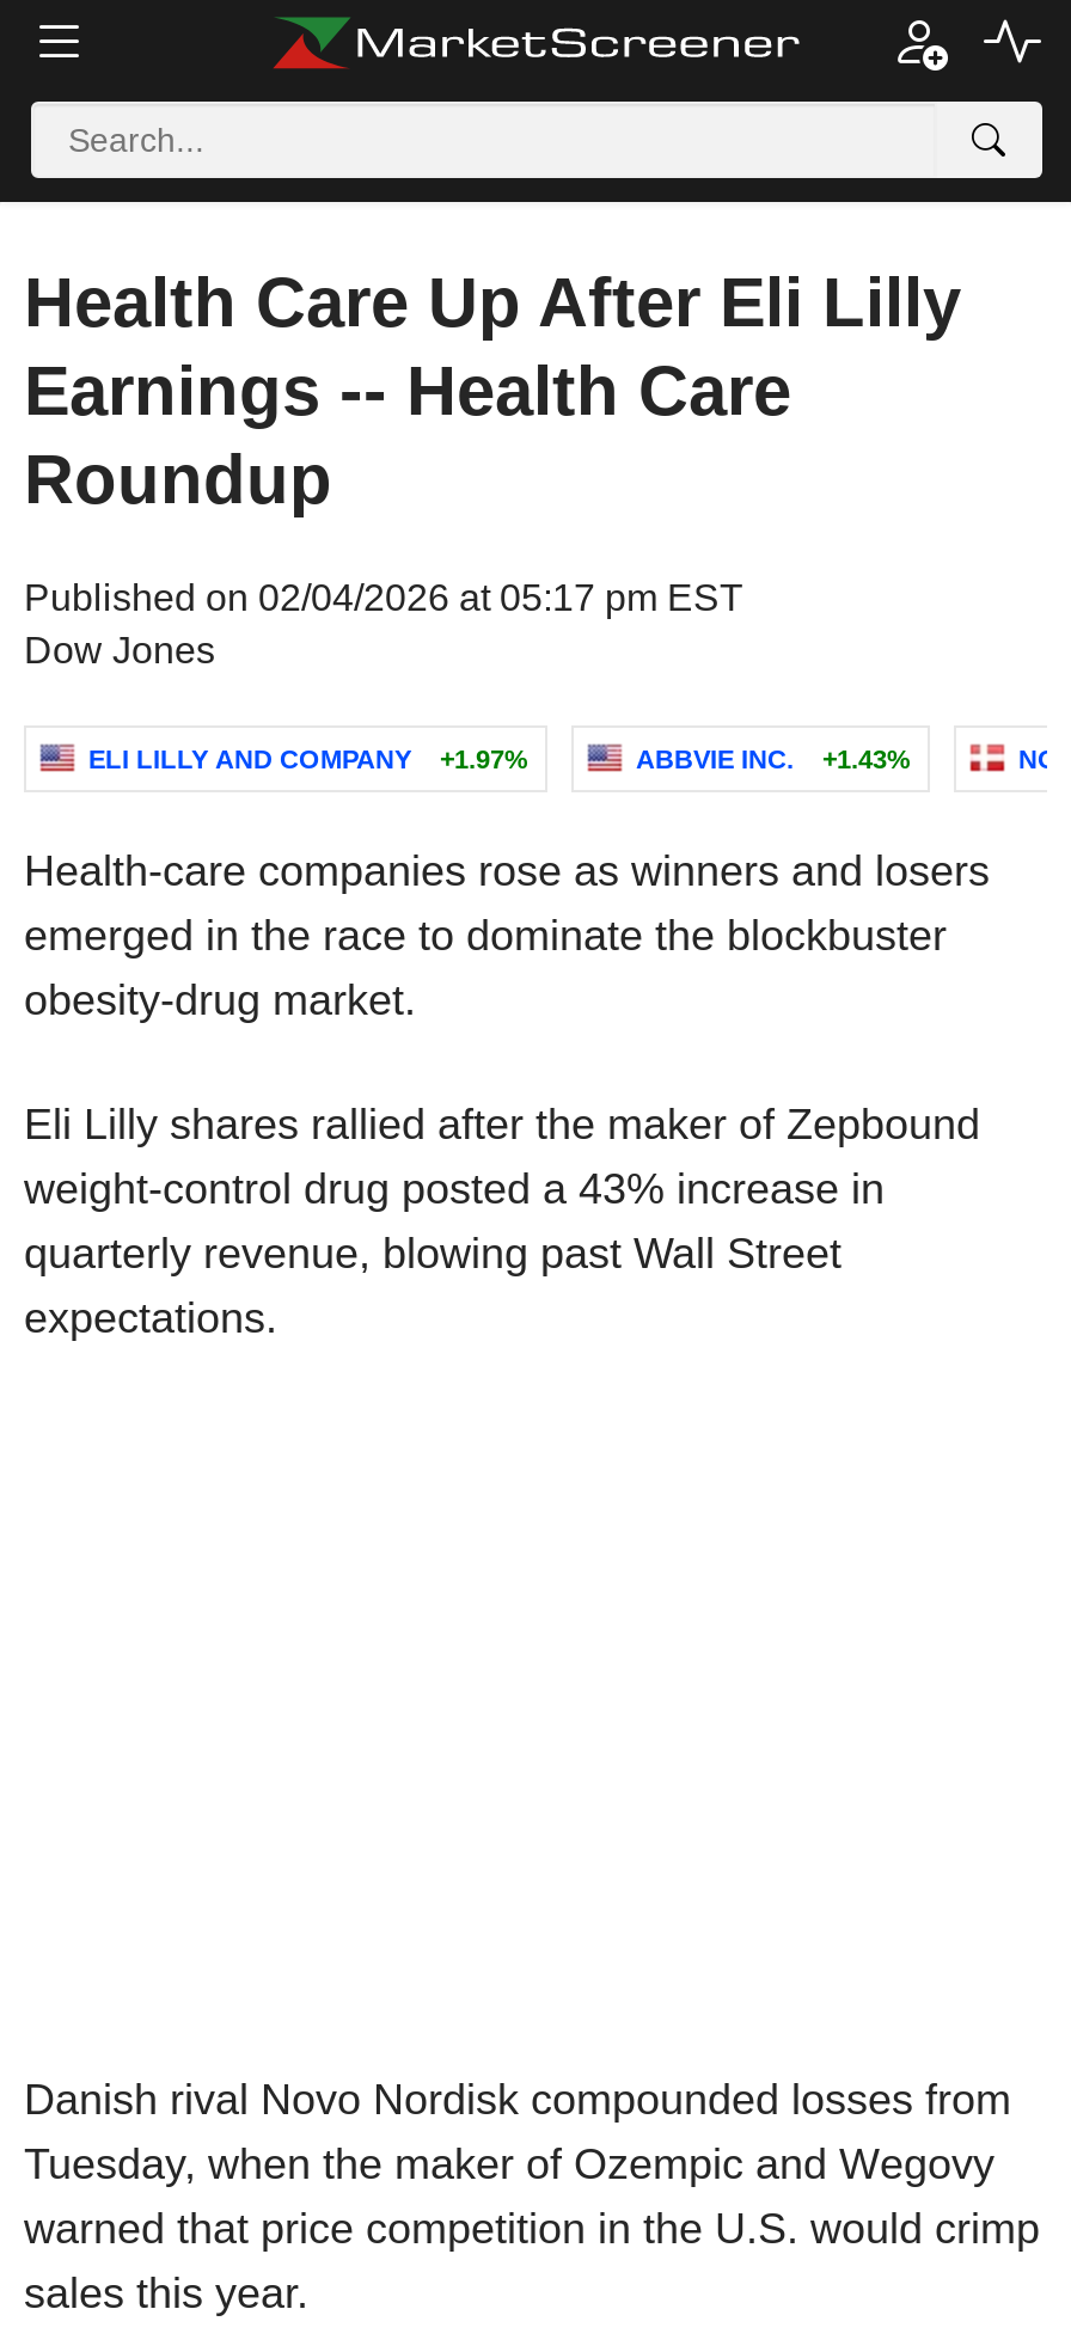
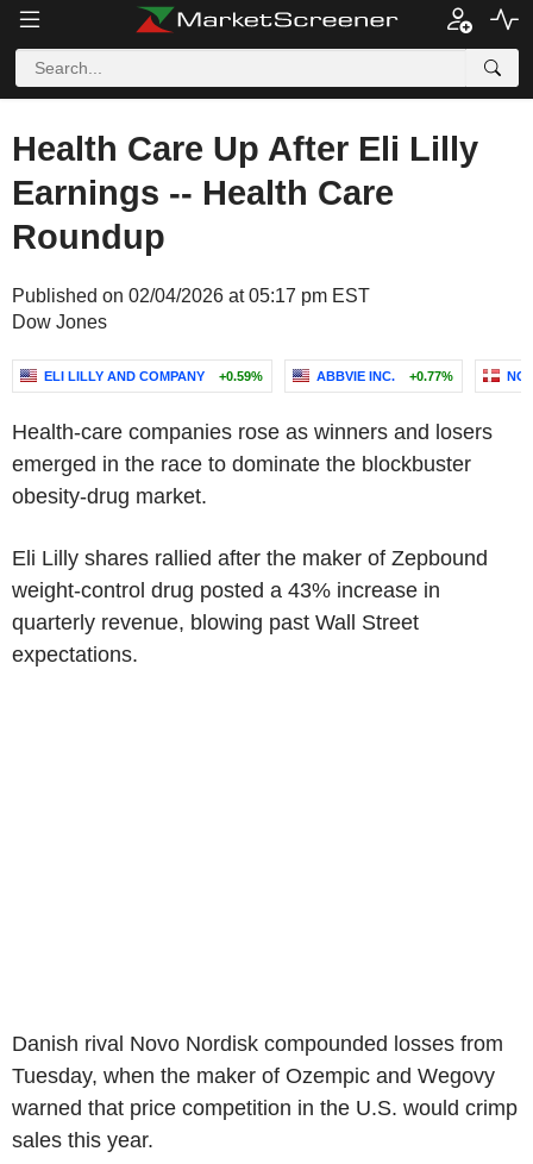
[88,745,528,773] ELI LILLY AND COMPANY +1.97% -> [44,369,263,383] ELI LILLY AND COMPANY +0.59%
[636,745,911,773] ABBVIE INC. +1.43% -> [316,369,453,383] ABBVIE INC. +0.77%

